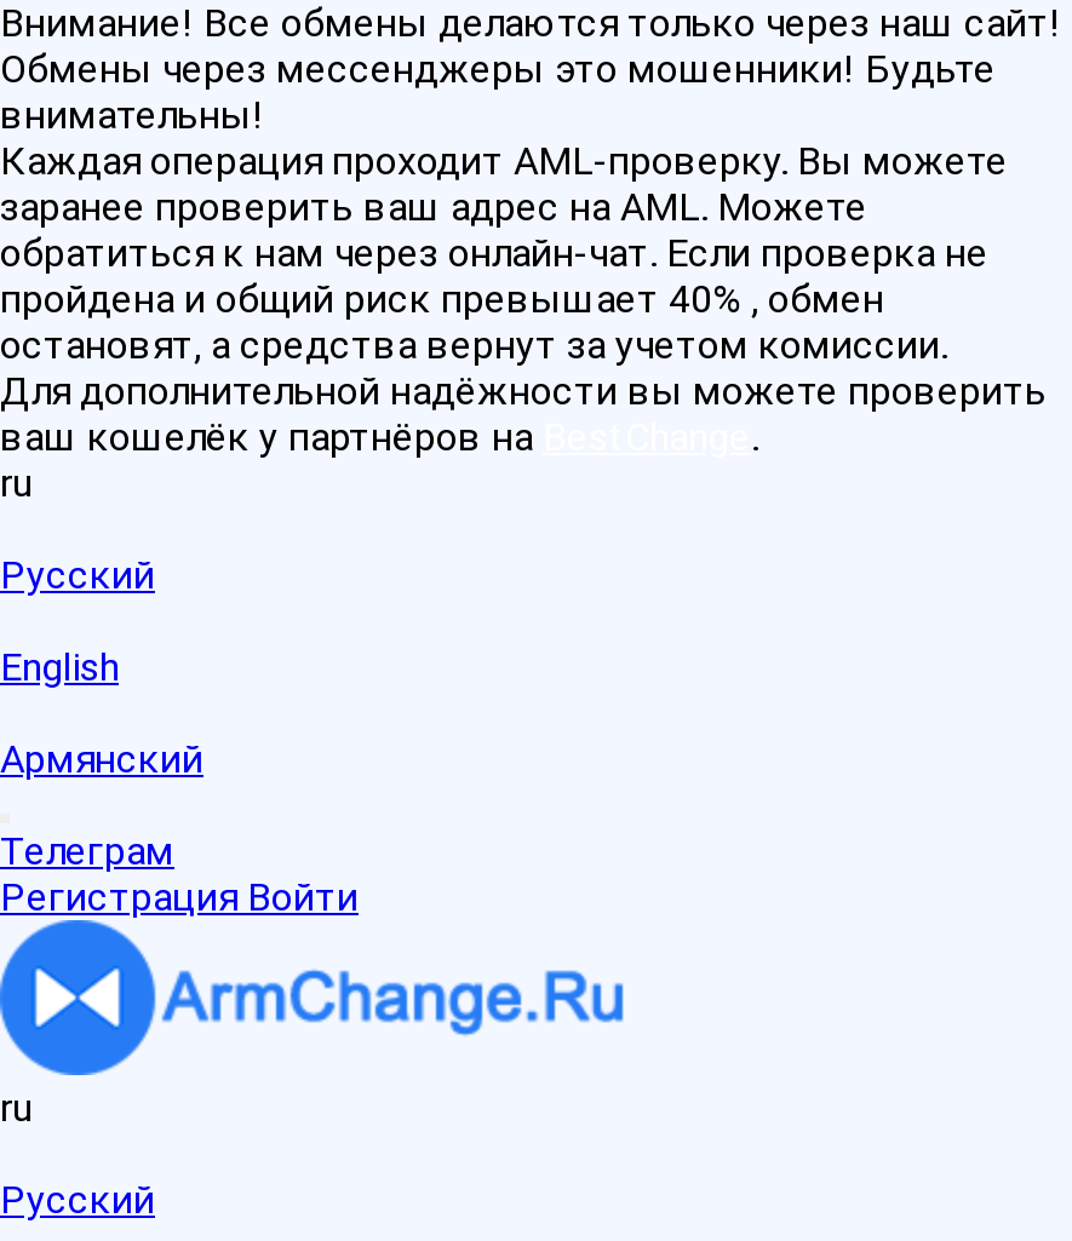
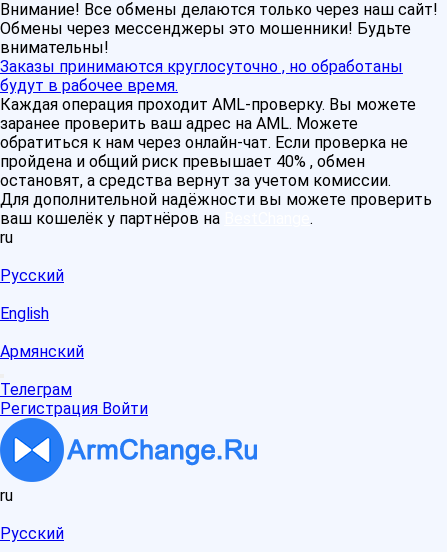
none -> [0,57,403,95] Заказы принимаются круглосуточно , но обработаны | будут в рабочее время.

